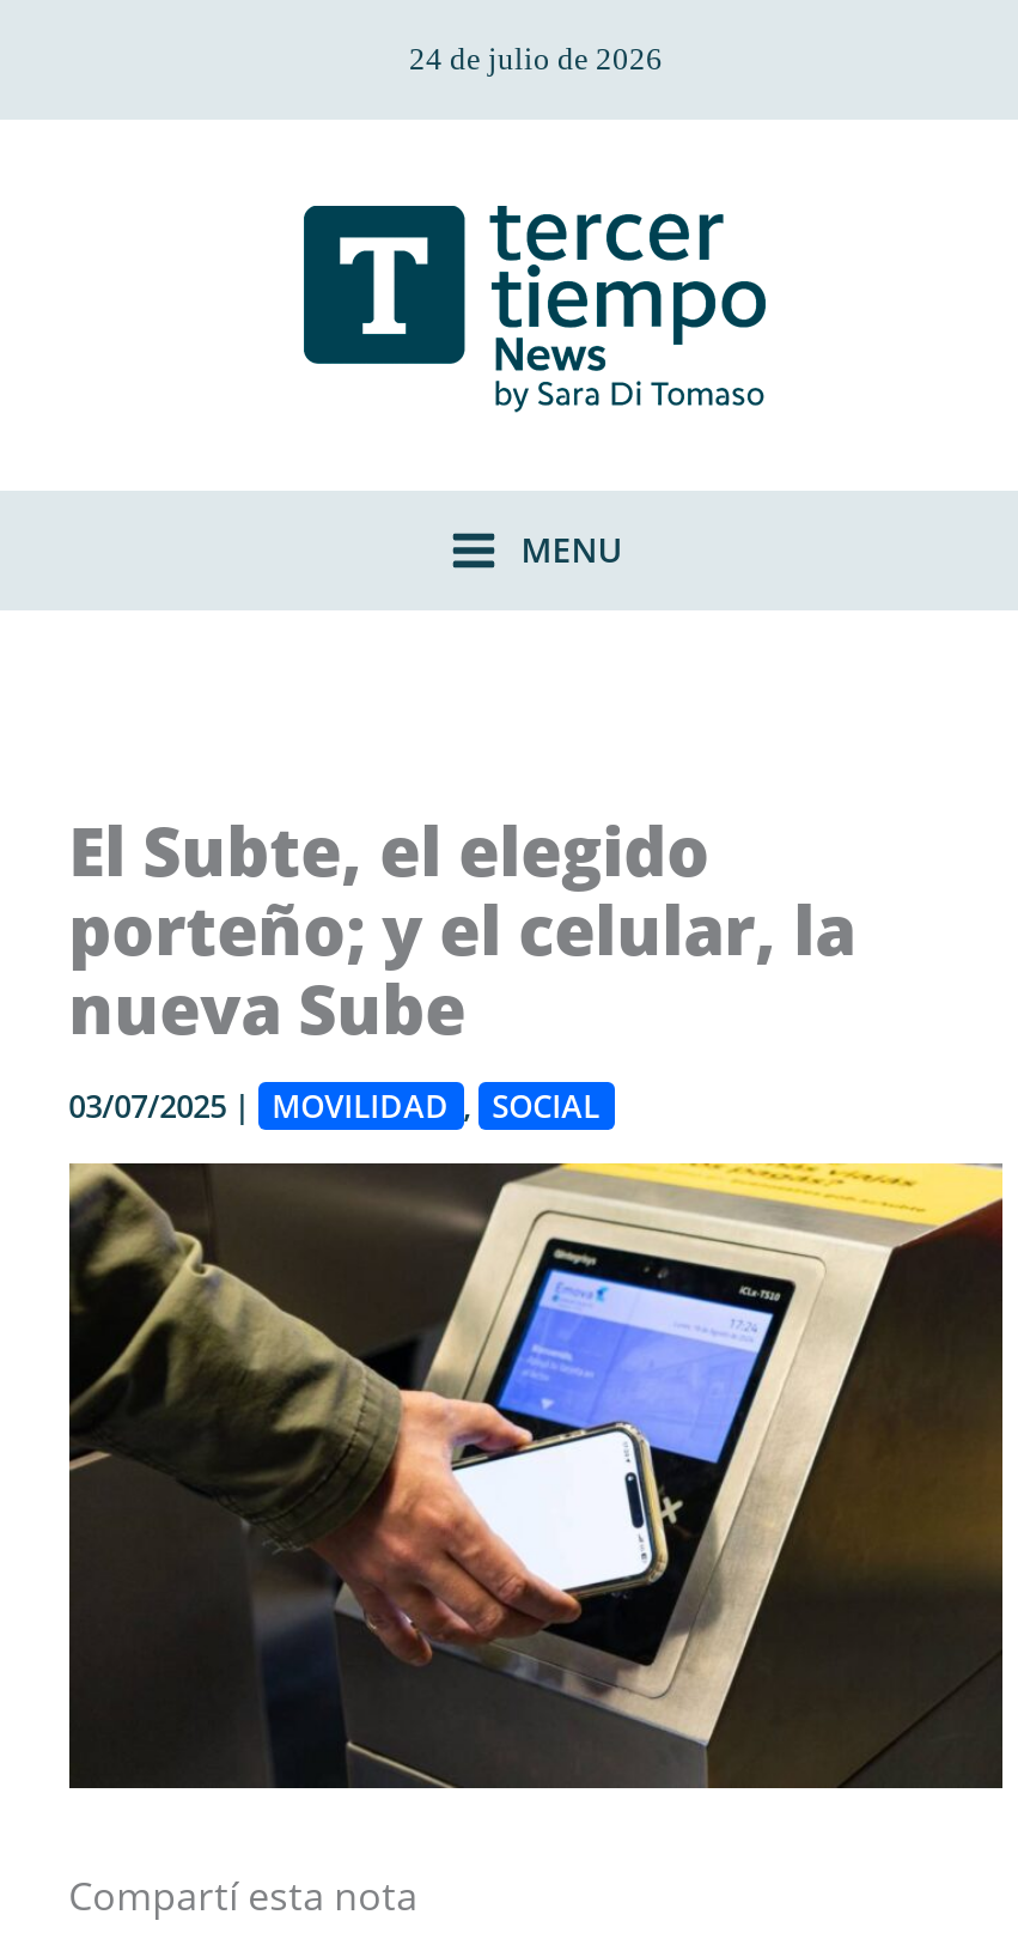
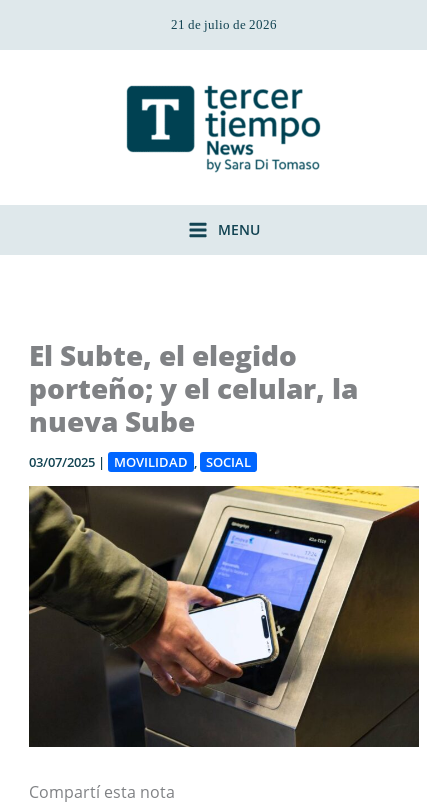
[409,41,663,77] 24 de julio de 2026 -> [171,17,277,32] 21 de julio de 2026

